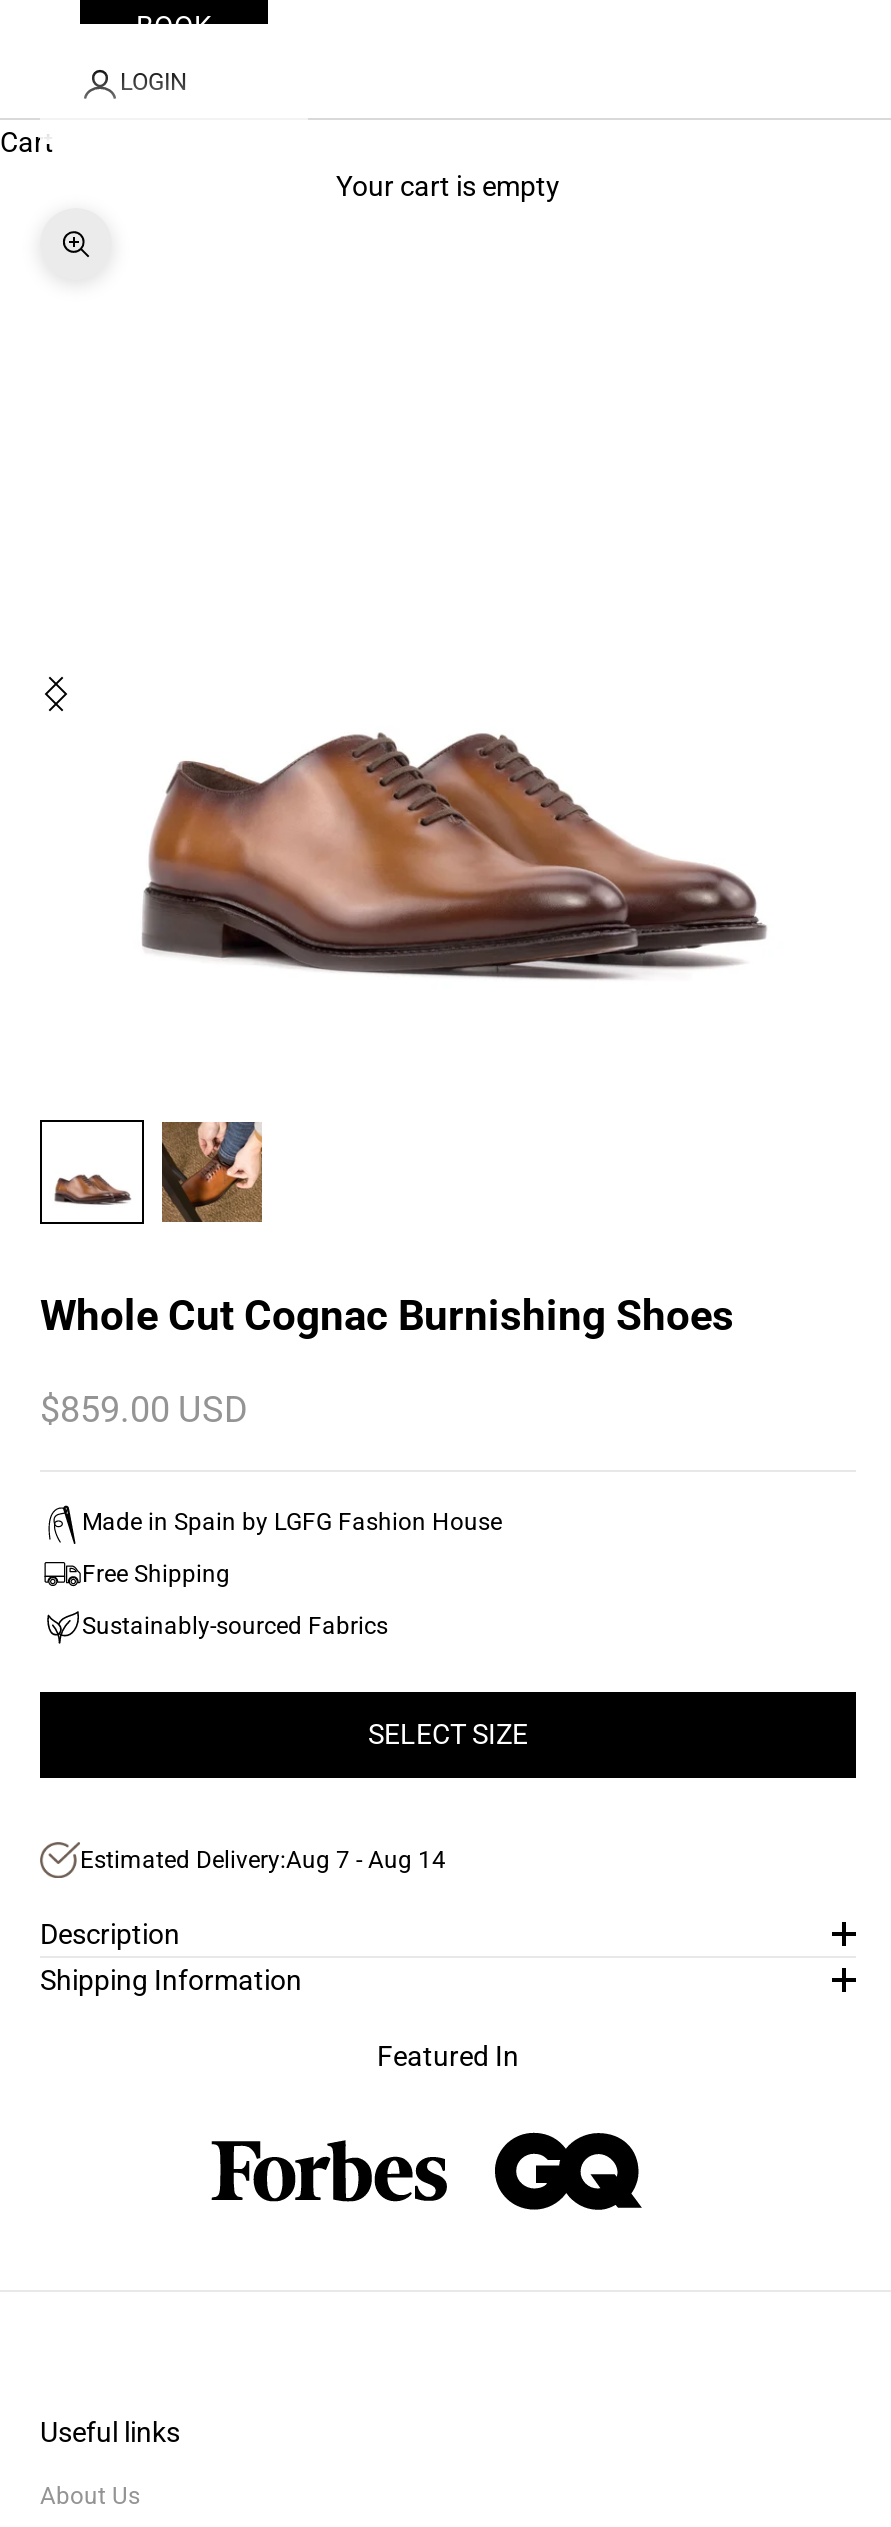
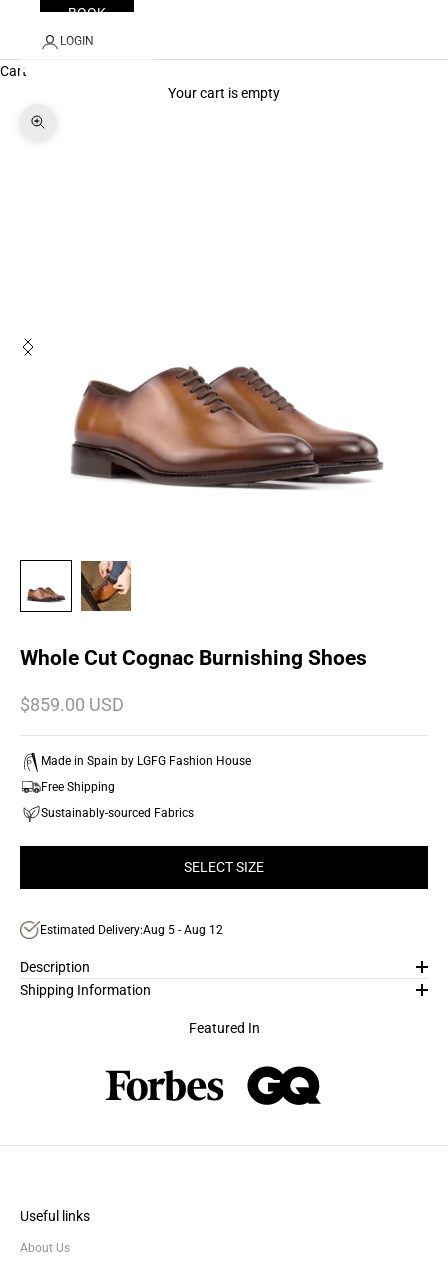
[80,1845,446,1873] Estimated Delivery:Aug 7 - Aug 14 -> [40,922,223,936] Estimated Delivery:Aug 5 - Aug 12

